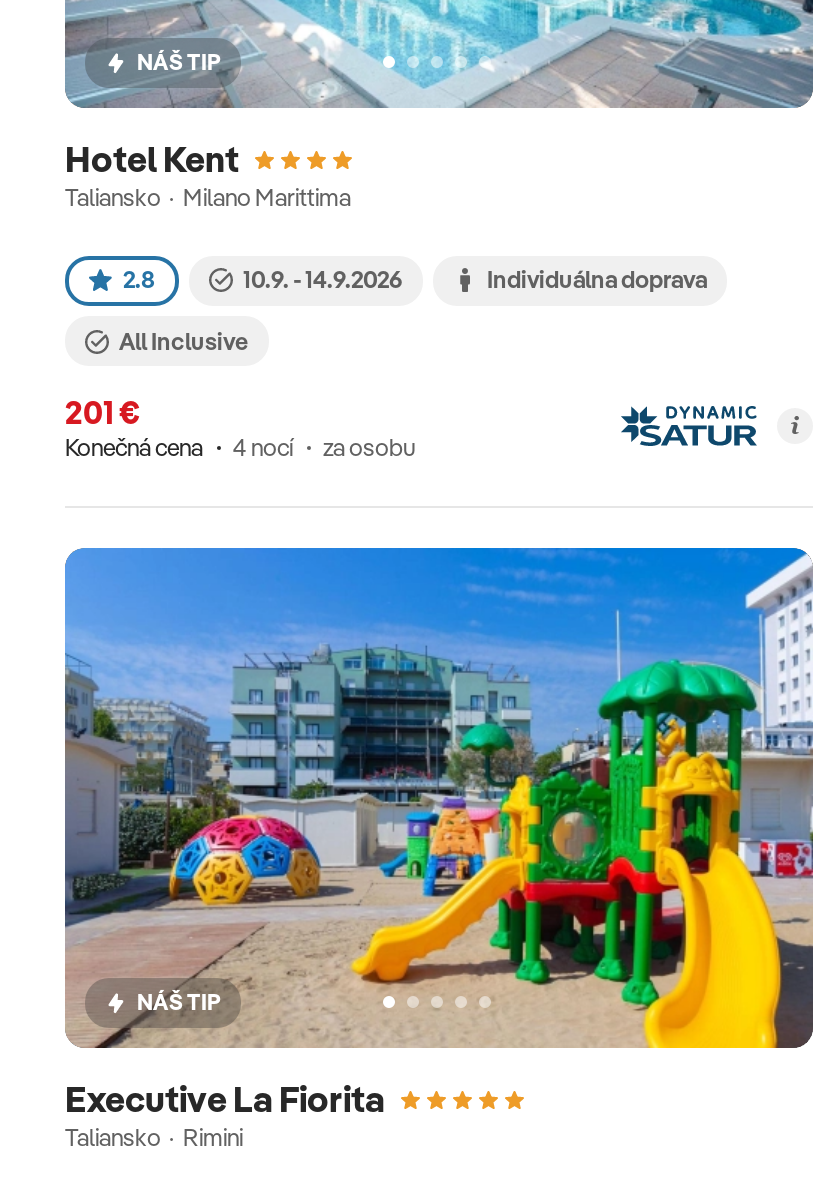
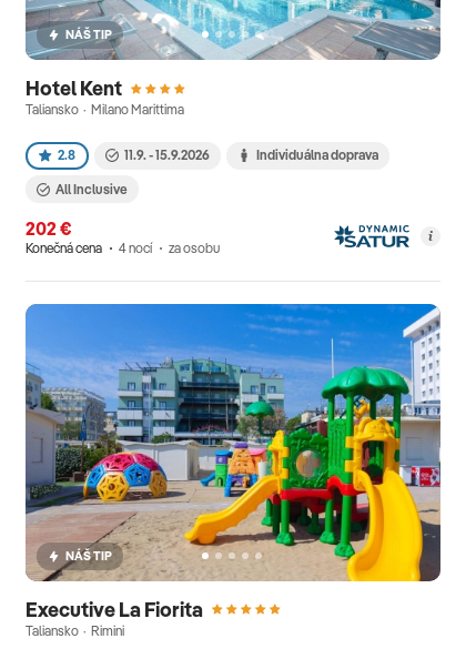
[243,265,403,295] 10.9. - 14.9.2026 -> [124,147,210,164] 11.9. - 15.9.2026
[65,391,139,431] 201 € -> [26,217,71,239] 202 €

